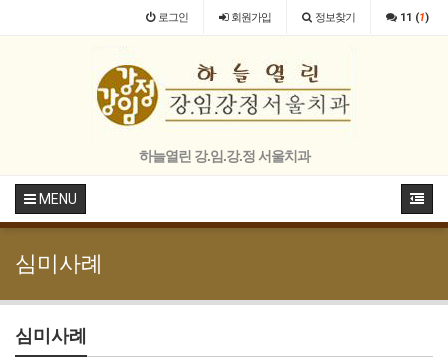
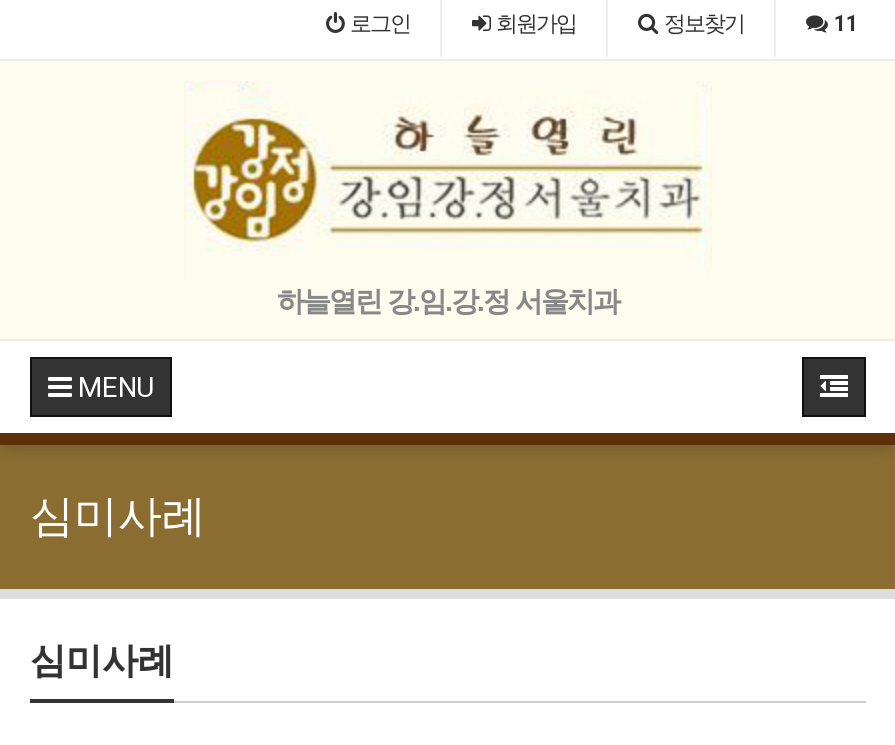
[400,11,429,24] 11 (1) -> [834,11,858,37] 11

